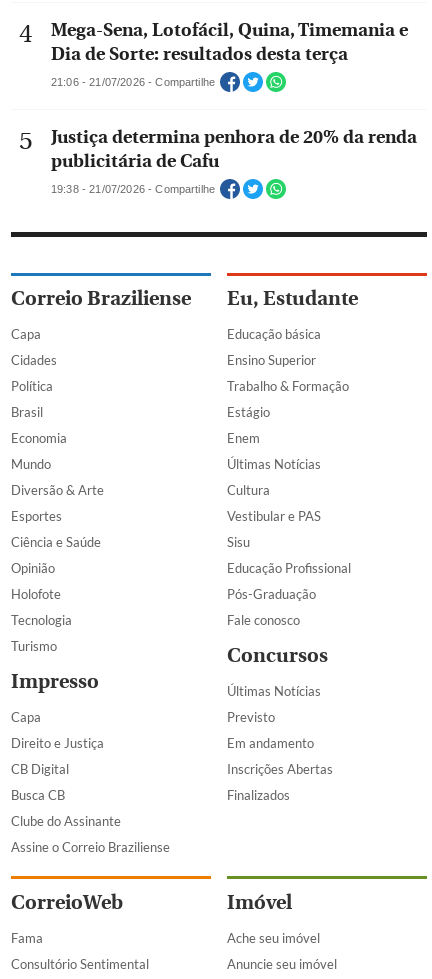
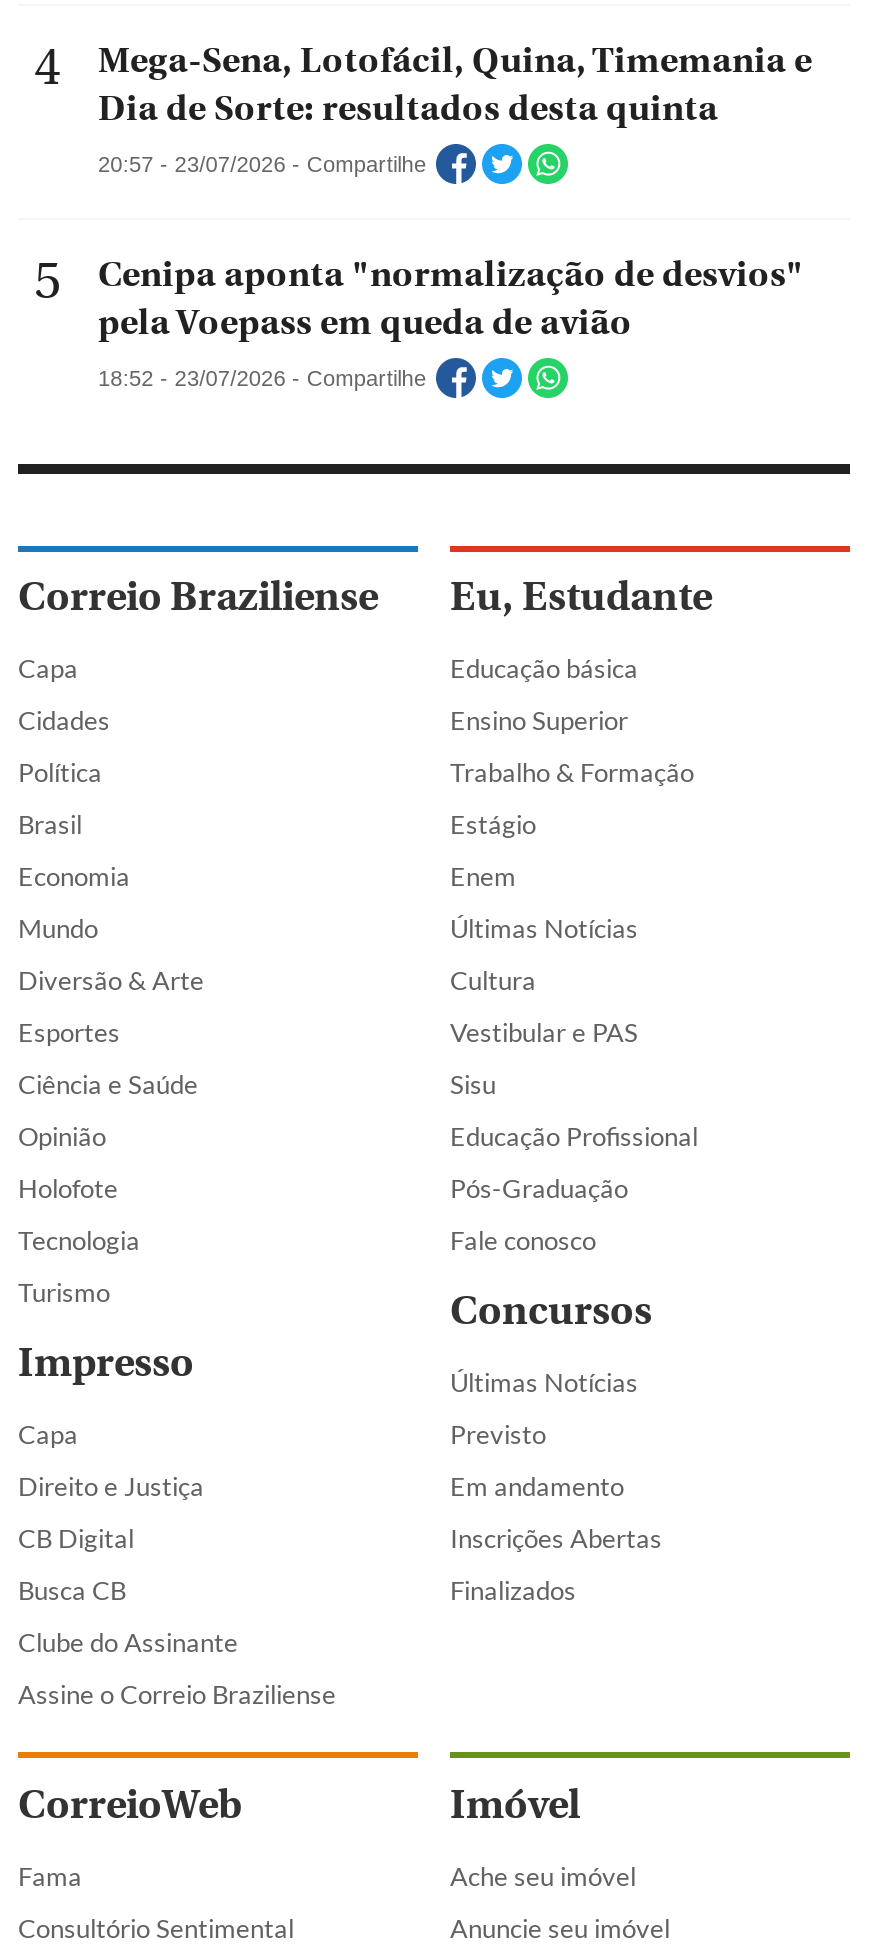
[51,44,348,65] Dia de Sorte: resultados desta terça -> [98,87,718,129] Dia de Sorte: resultados desta quinta
[51,76,215,88] 21:06 - 21/07/2026 - Compartilhe -> [98,152,426,176] 20:57 - 23/07/2026 - Compartilhe
[51,127,417,172] Justiça determina penhora de 20% da renda | publicitária de Cafu -> [98,253,804,343] Cenipa aponta "normalização de desvios" | pela Voepass em queda de avião
[51,183,215,195] 19:38 - 21/07/2026 - Compartilhe -> [98,366,426,390] 18:52 - 23/07/2026 - Compartilhe

